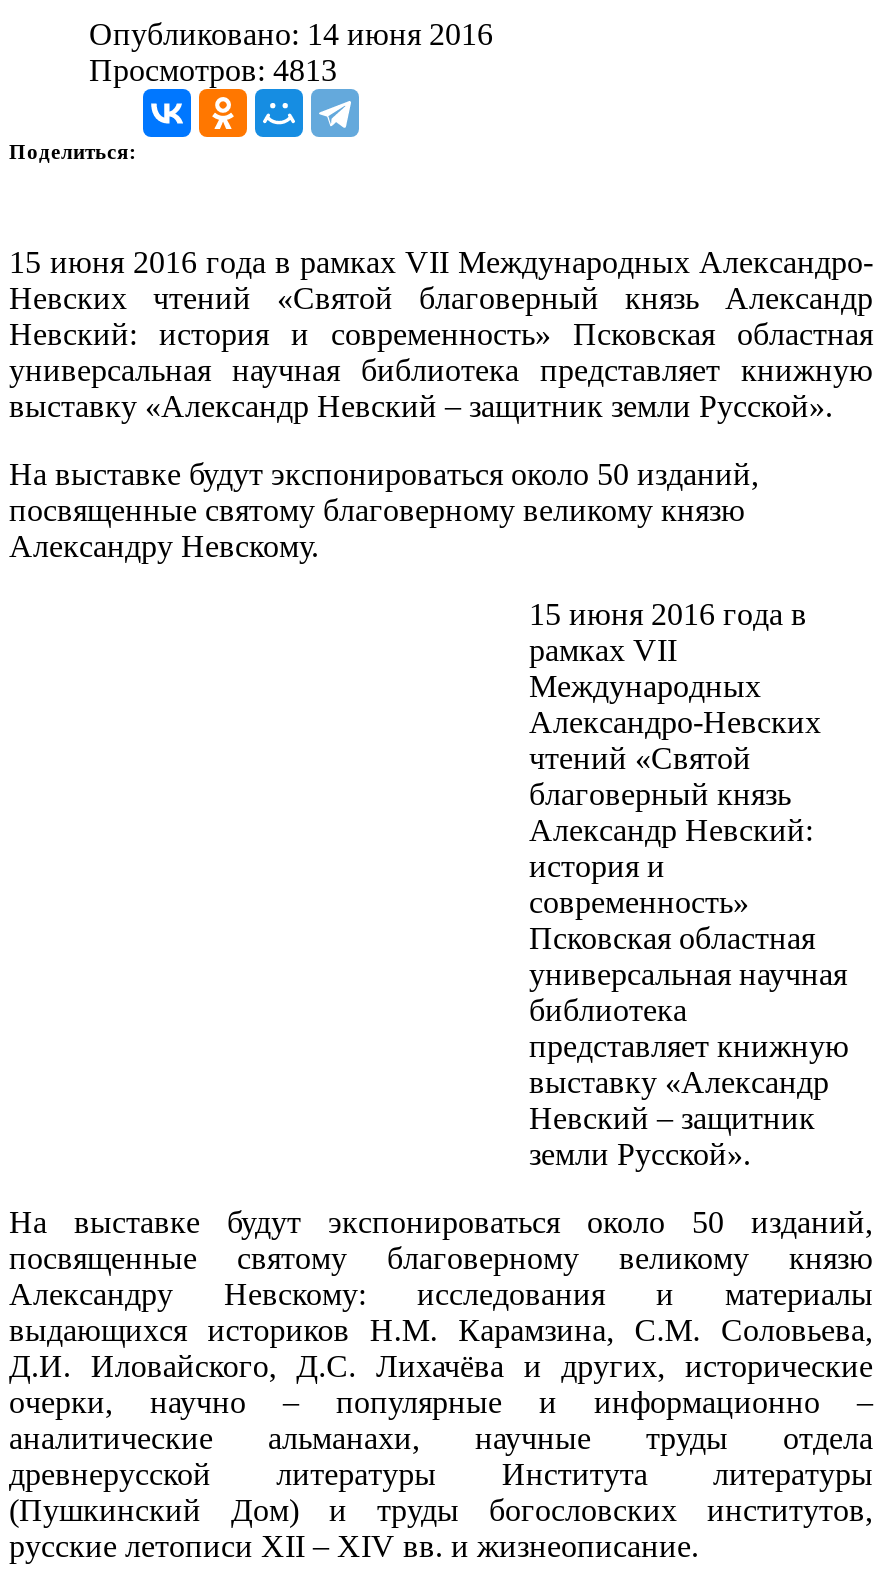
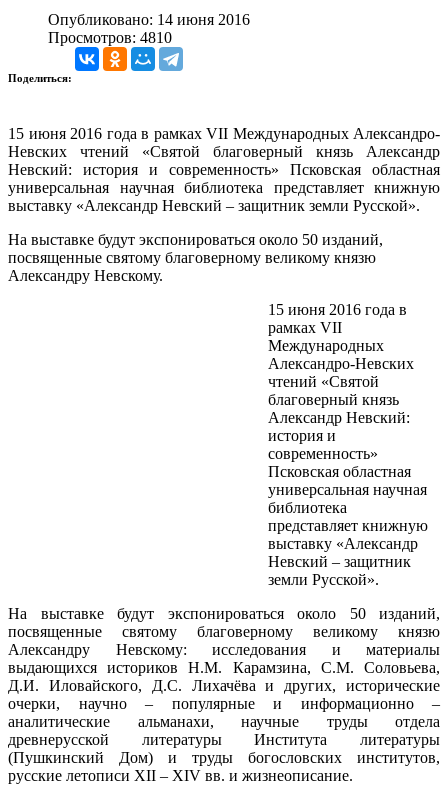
[89,53,337,87] Просмотров: 4813 -> [48,29,172,46] Просмотров: 4810

